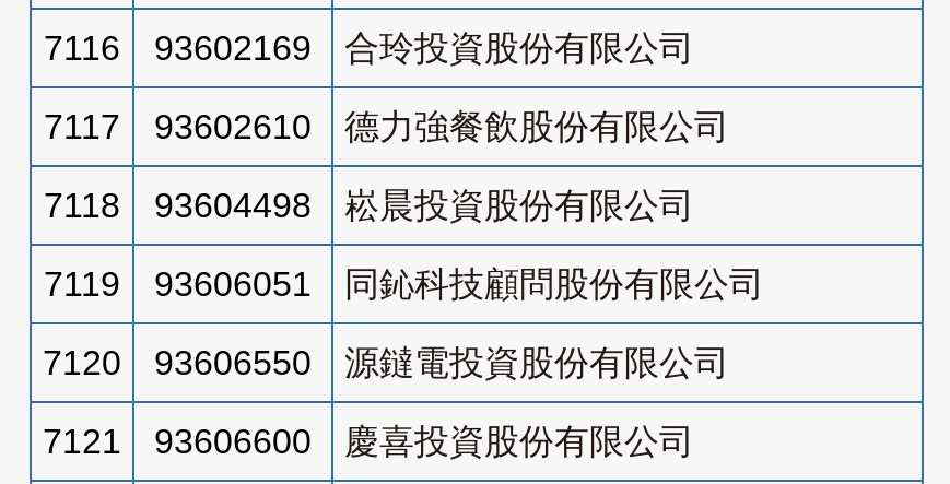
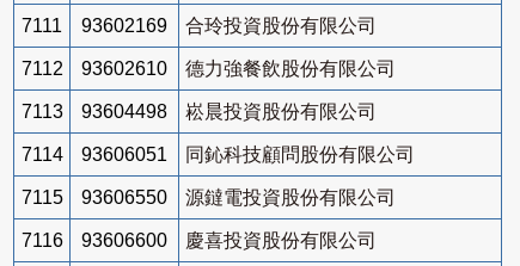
[44,29,694,66] 7116 93602169 合玲投資股份有限公司 -> [22,15,377,36] 7111 93602169 合玲投資股份有限公司
[44,108,729,145] 7117 93602610 德力強餐飲股份有限公司 -> [21,58,396,79] 7112 93602610 德力強餐飲股份有限公司
[44,187,694,224] 7118 93604498 崧晨投資股份有限公司 -> [21,101,377,122] 7113 93604498 崧晨投資股份有限公司
[44,265,764,302] 7119 93606051 同鈊科技顧問股份有限公司 -> [21,144,415,164] 7114 93606051 同鈊科技顧問股份有限公司
[43,344,729,381] 7120 93606550 源鐽電投資股份有限公司 -> [21,187,396,207] 7115 93606550 源鐽電投資股份有限公司
[43,423,694,460] 7121 93606600 慶喜投資股份有限公司 -> [21,230,377,250] 7116 93606600 慶喜投資股份有限公司

